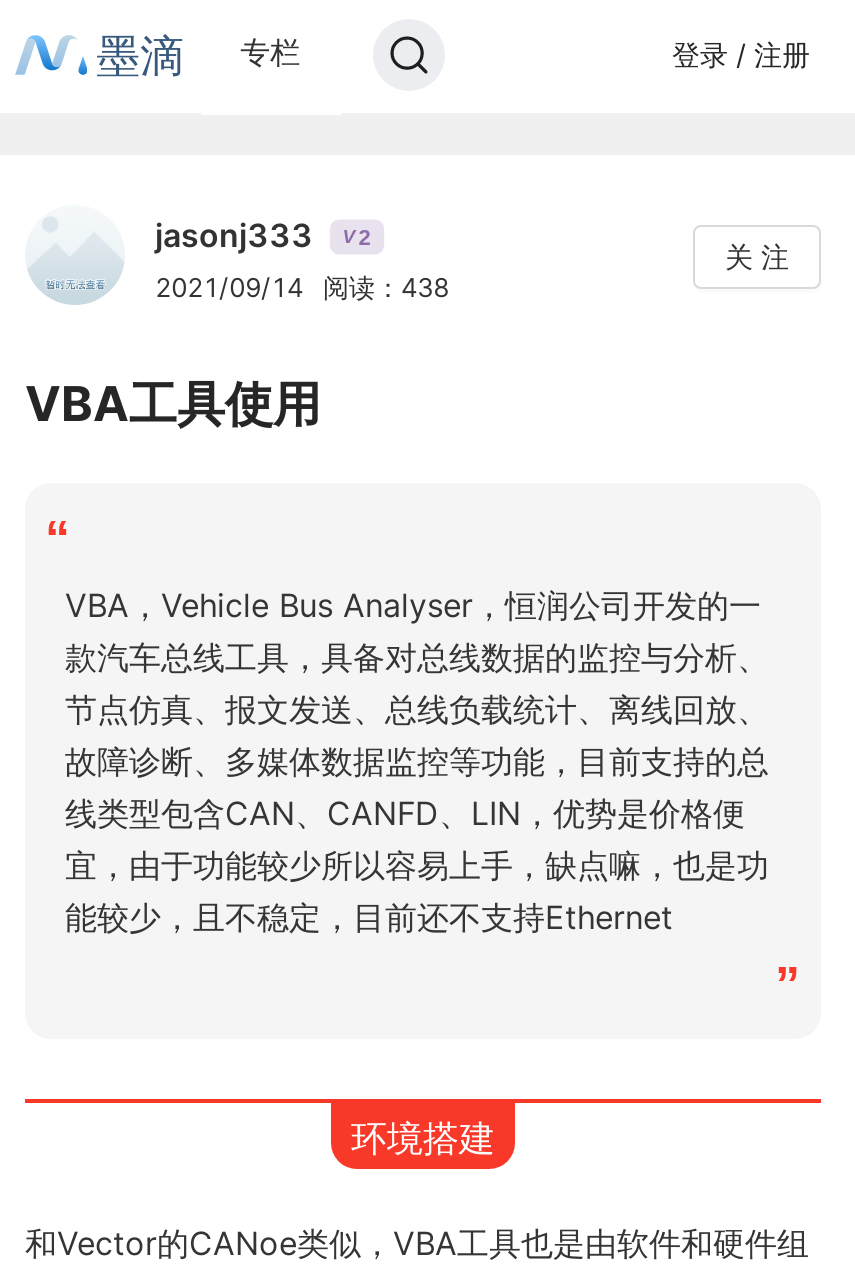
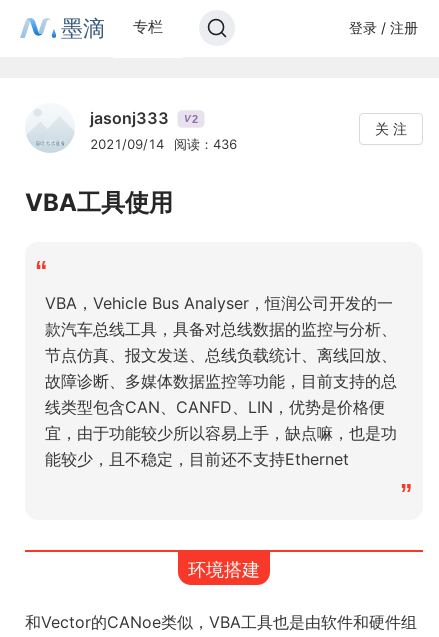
[155,271,449,303] 2021/09/14 阅读：438 -> [90,136,237,152] 2021/09/14 阅读：436

